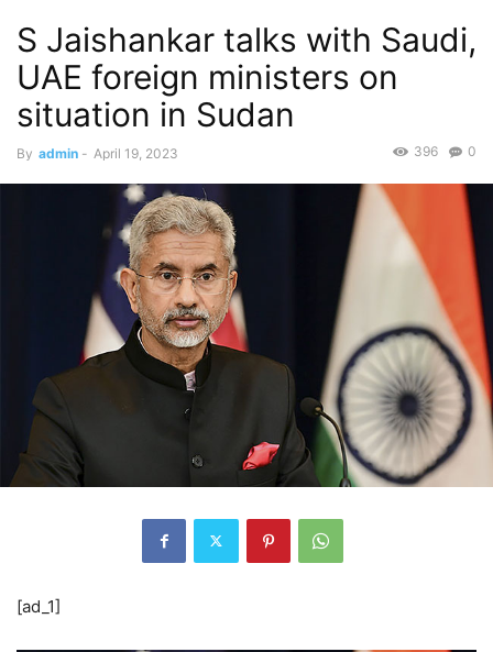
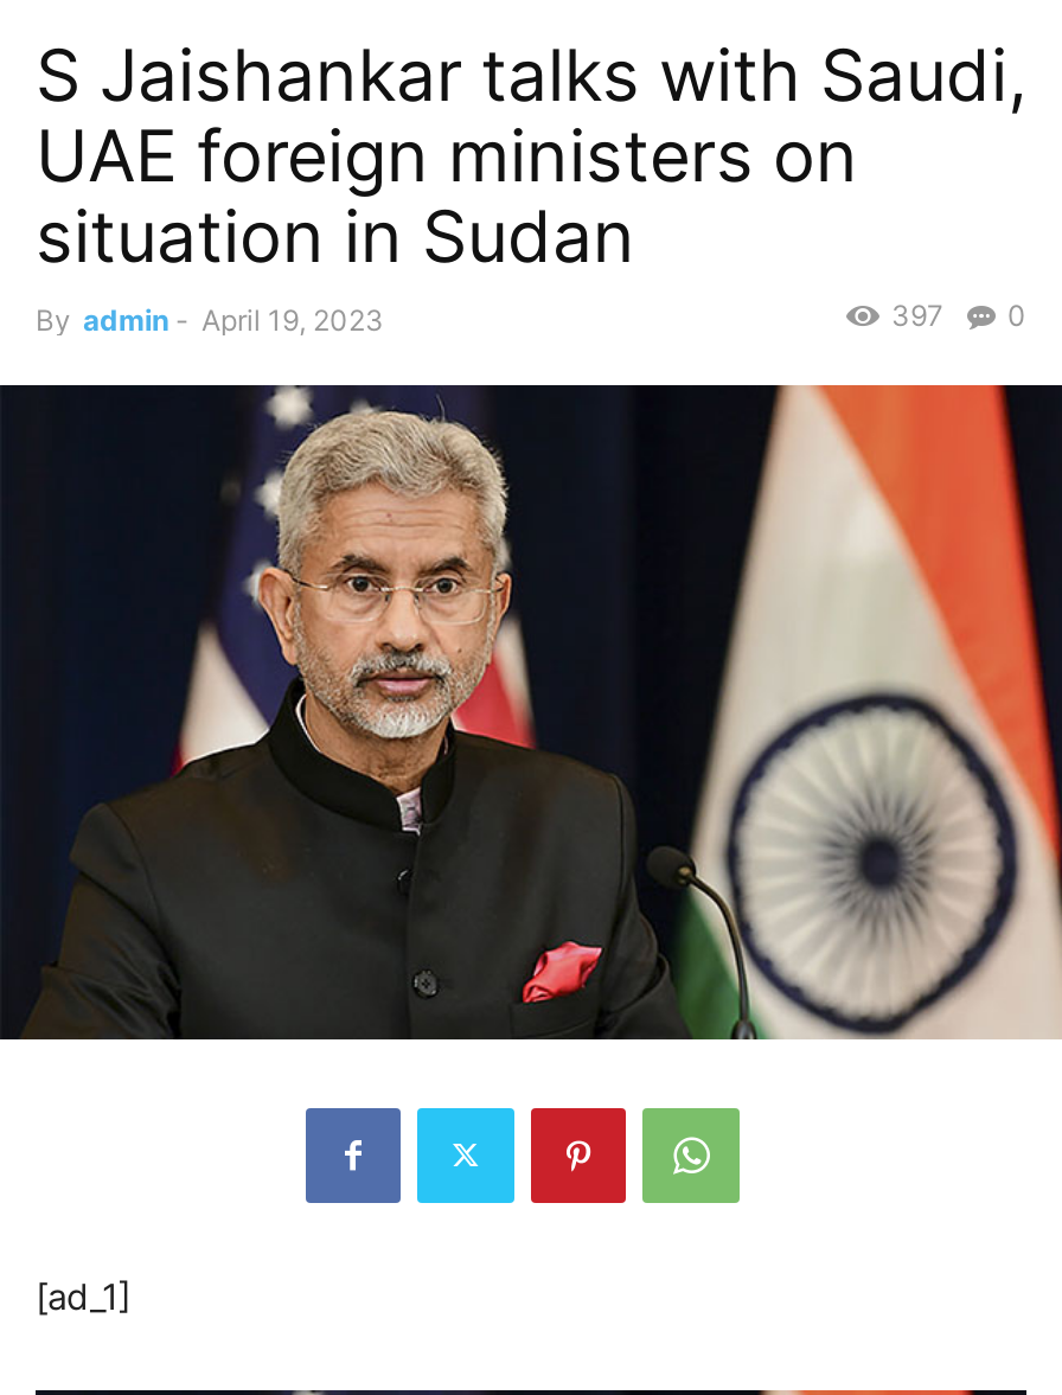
[414,143,476,159] 396 0 -> [891,297,1026,333] 397 0

